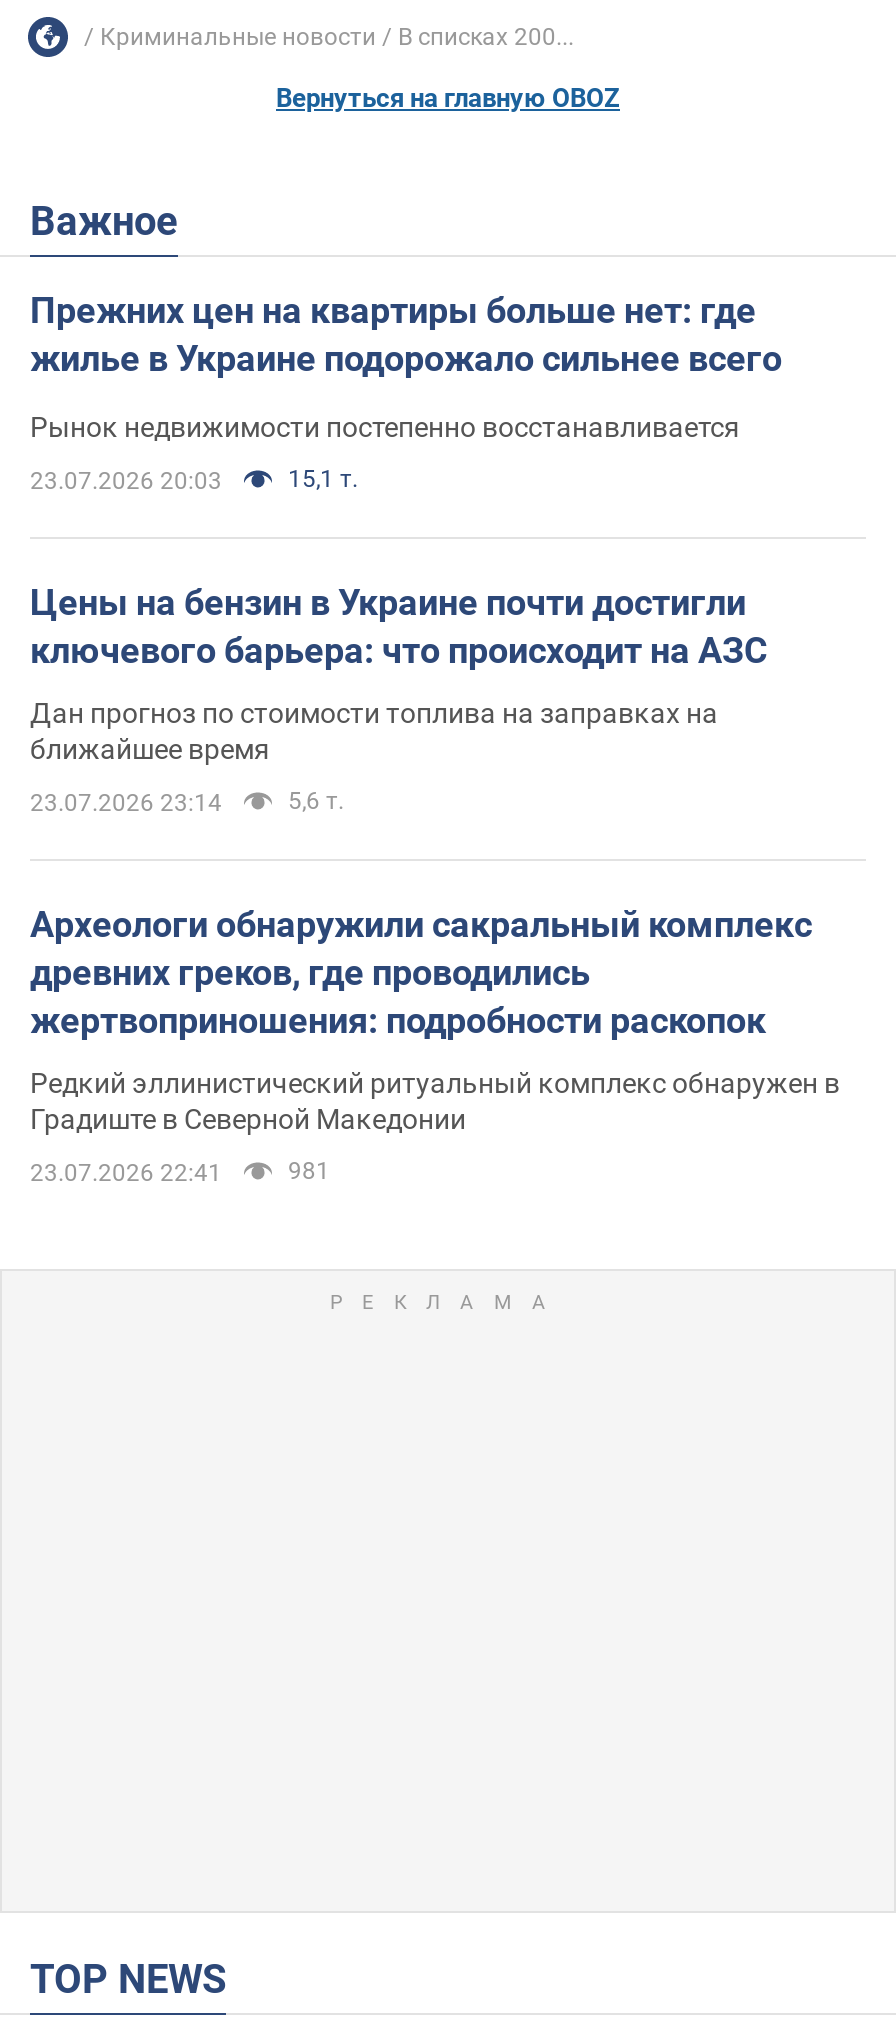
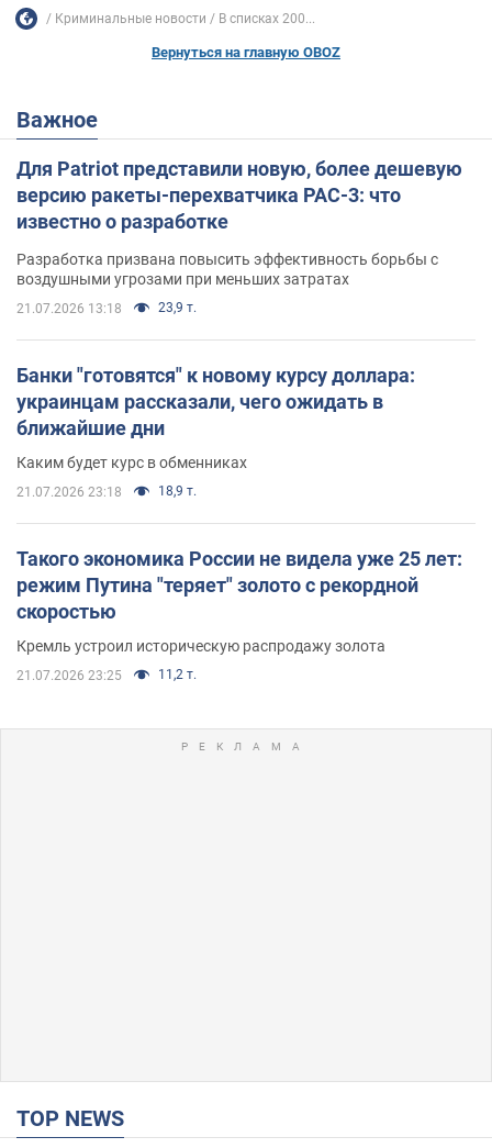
[30,290,782,380] Прежних цен на квартиры больше нет: где | жилье в Украине подорожало сильнее всего -> [16,157,462,233] Для Patriot представили новую, более дешевую | версию ракеты-перехватчика PAC-3: что | известно о разработке
[30,412,740,444] Рынок недвижимости постепенно восстанавливается -> [16,251,438,288] Разработка призвана повысить эффективность борьбы с | воздушными угрозами при меньших затратах
[30,466,358,496] 23.07.2026 20:03 | 15,1 т. -> [16,300,197,317] 21.07.2026 13:18 | 23,9 т.
[30,582,768,672] Цены на бензин в Украине почти достигли | ключевого барьера: что происходит на АЗС -> [16,364,415,440] Банки "готовятся" к новому курсу доллара: | украинцам рассказали, чего ожидать в | ближайшие дни
[30,698,718,766] Дан прогноз по стоимости топлива на заправках на | ближайшее время -> [16,454,247,472] Каким будет курс в обменниках
[30,788,344,818] 23.07.2026 23:14 | 5,6 т. -> [16,484,197,500] 21.07.2026 23:18 | 18,9 т.
[30,904,812,1042] Археологи обнаружили сакральный комплекс | древних греков, где проводились | жертвоприношения: подробности раскопок -> [16,547,462,623] Такого экономика России не видела уже 25 лет: | режим Путина "теряет" золото с рекордной | скоростью
[30,1068,840,1136] Редкий эллинистический ритуальный комплекс обнаружен в | Градиште в Северной Македонии -> [16,637,385,655] Кремль устроил историческую распродажу золота
[30,1158,330,1188] 23.07.2026 22:41 | 981 -> [16,667,197,684] 21.07.2026 23:25 | 11,2 т.

